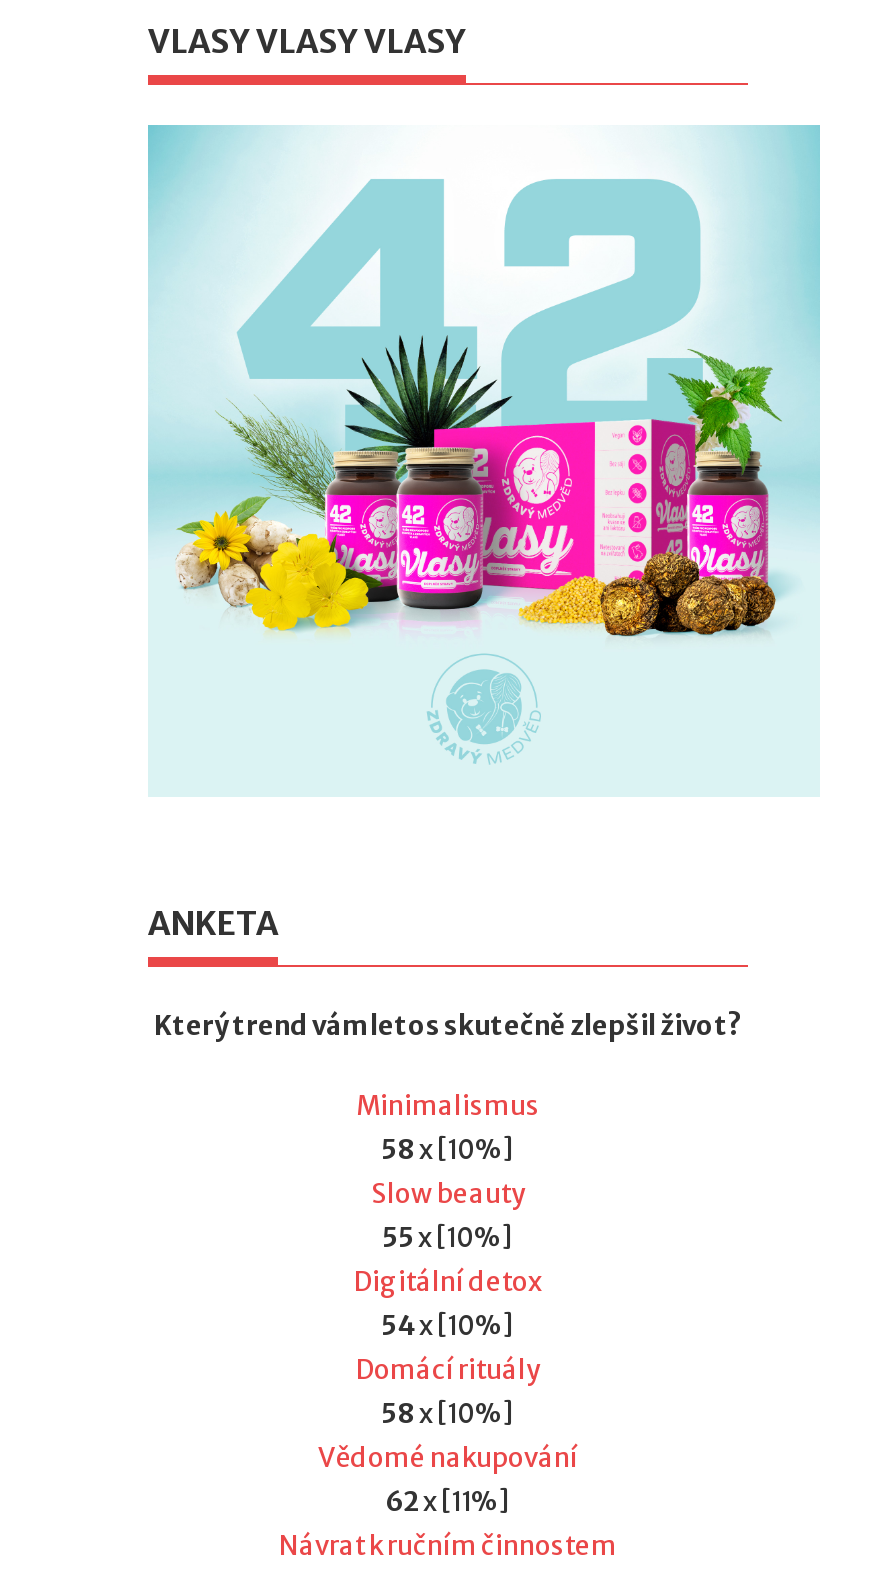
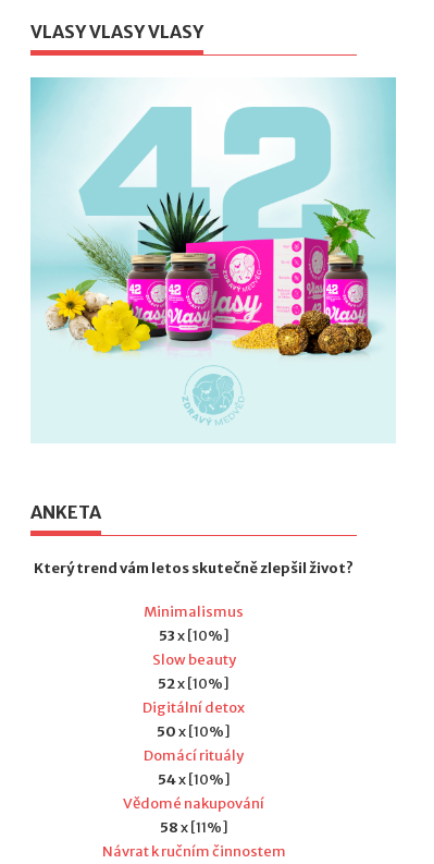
[381,1132,515,1166] 58 x [10%] -> [158,626,229,645] 53 x [10%]
[382,1220,514,1254] 55 x [10%] -> [158,674,230,693] 52 x [10%]
[381,1308,515,1342] 54x [10%] -> [157,722,231,740] 50x [10%]
[381,1396,515,1430] 58 x [10%] -> [157,770,230,788] 54 x [10%]
[385,1484,511,1518] 62x [11%] -> [159,818,228,836] 58x [11%]

